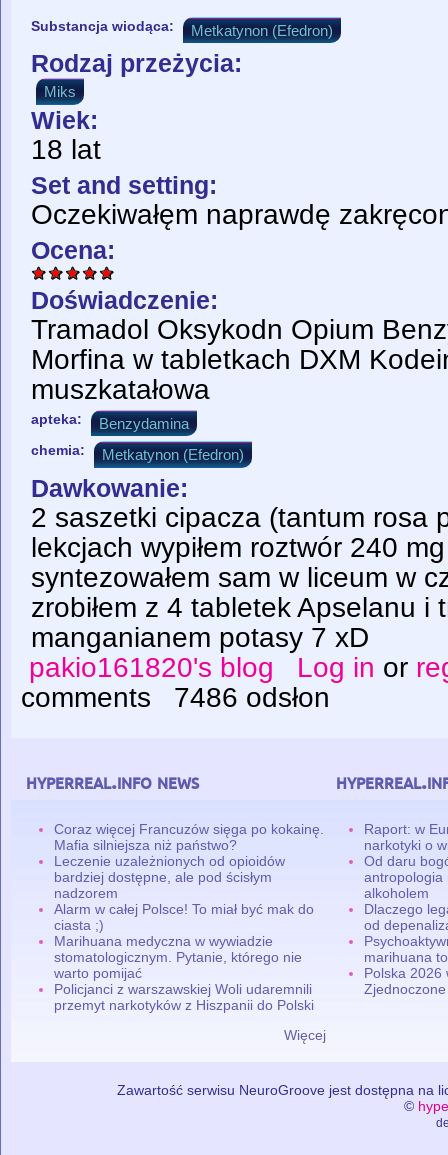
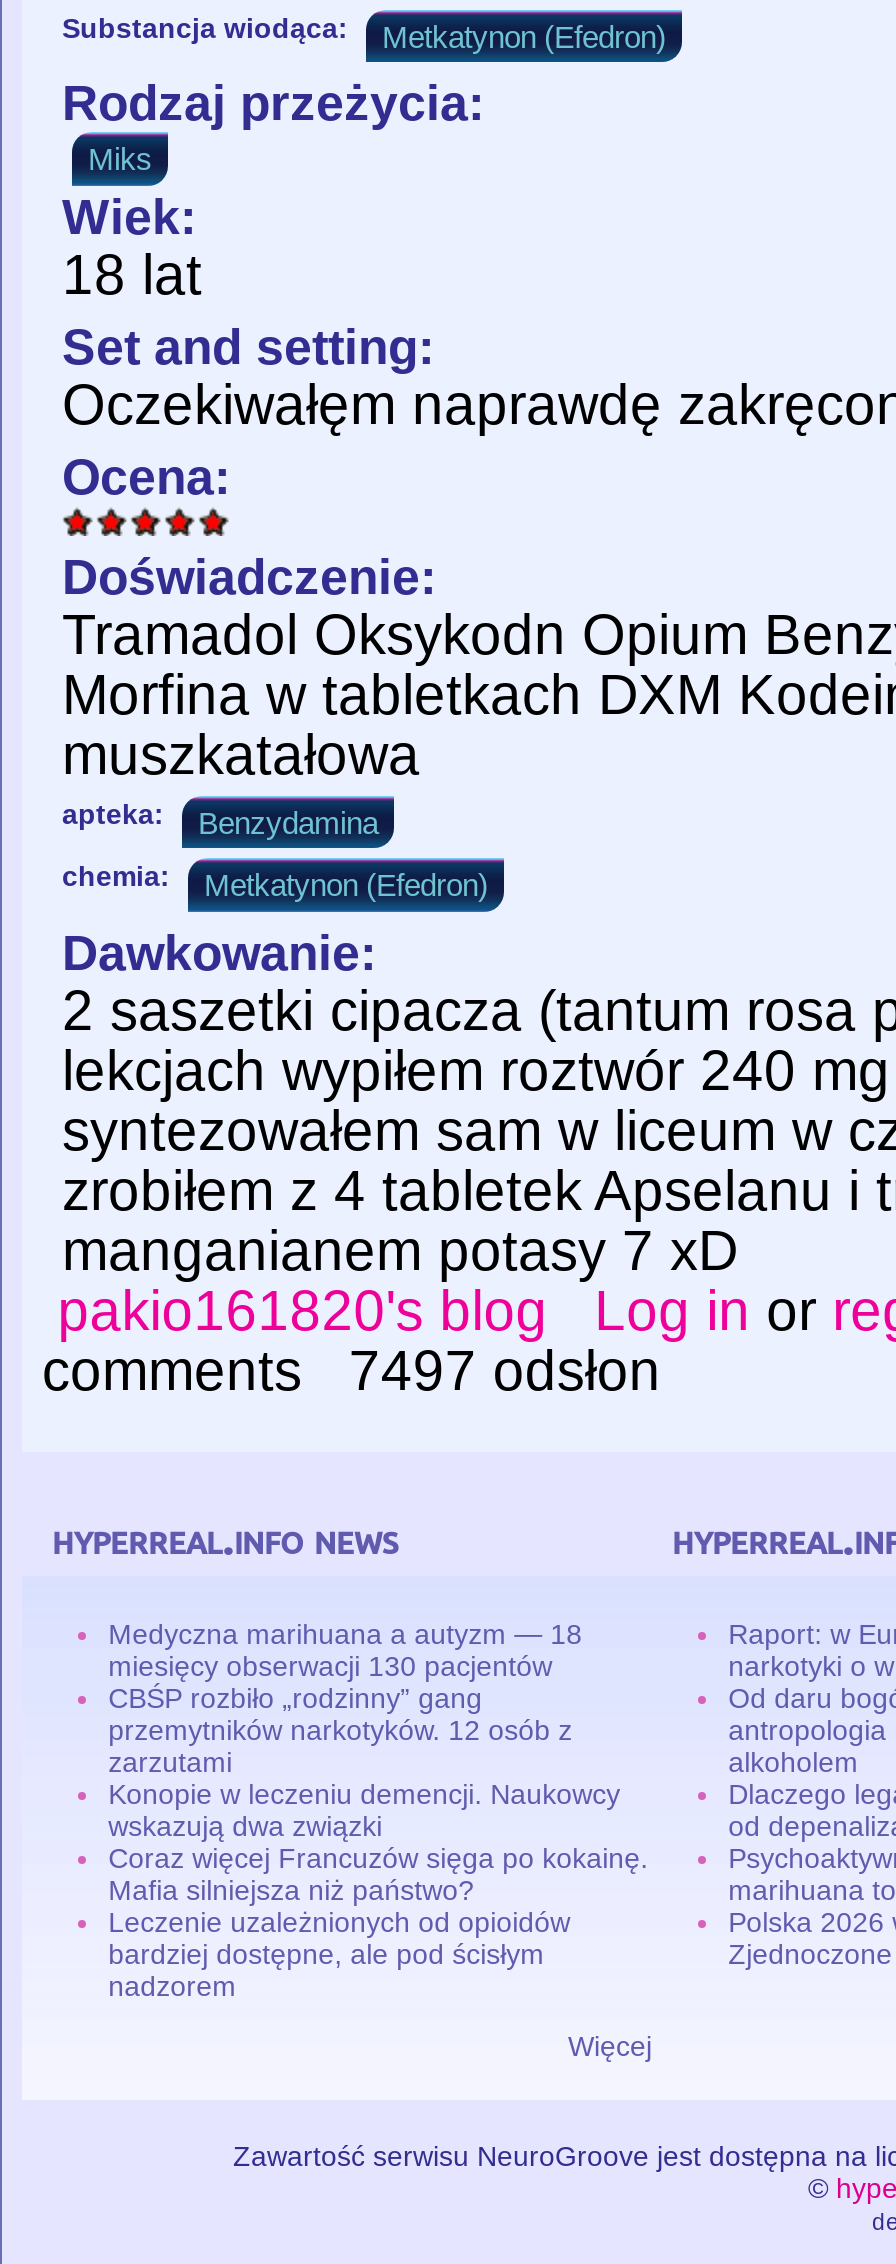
[21,682,330,713] comments 7486 odsłon -> [42,1339,661,1401] comments 7497 odsłon
moved [54,821,324,901] -> [108,1842,648,2002]: Coraz więcej Francuzów sięga po kokainę. | Mafia silniejsza niż państwo? | Leczenie uzależnionych od opioidów | bardziej dostępne, ale pod ścisłym | nadzorem
none -> [108,1618,620,1842] Medyczna marihuana a autyzm — 18 | miesięcy obserwacji 130 pacjentów | CBŚP rozbiło „rodzinny” gang | przemytników narkotyków. 12 osób z | zarzutami | Konopie w leczeniu demencji. Naukowcy | wskazują dwa związki
[54,901,314,1013] Alarm w całej Polsce! To miał być mak do | ciasta ;) | Marihuana medyczna w wywiadzie | stomatologicznym. Pytanie, którego nie | warto pomijać | Policjanci z warszawskiej Woli udaremnili | przemyt narkotyków z Hiszpanii do Polski -> none

